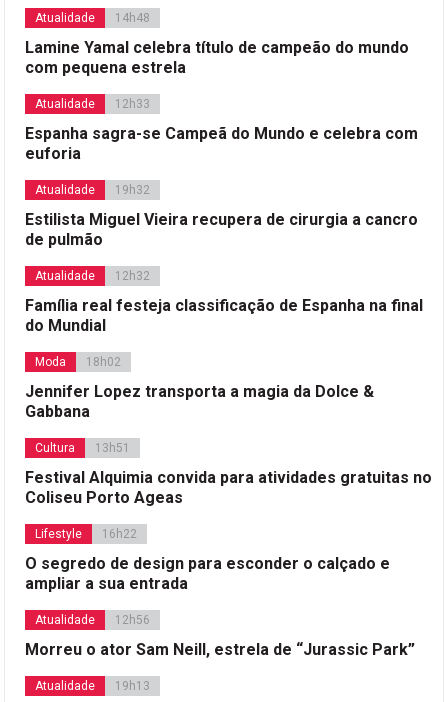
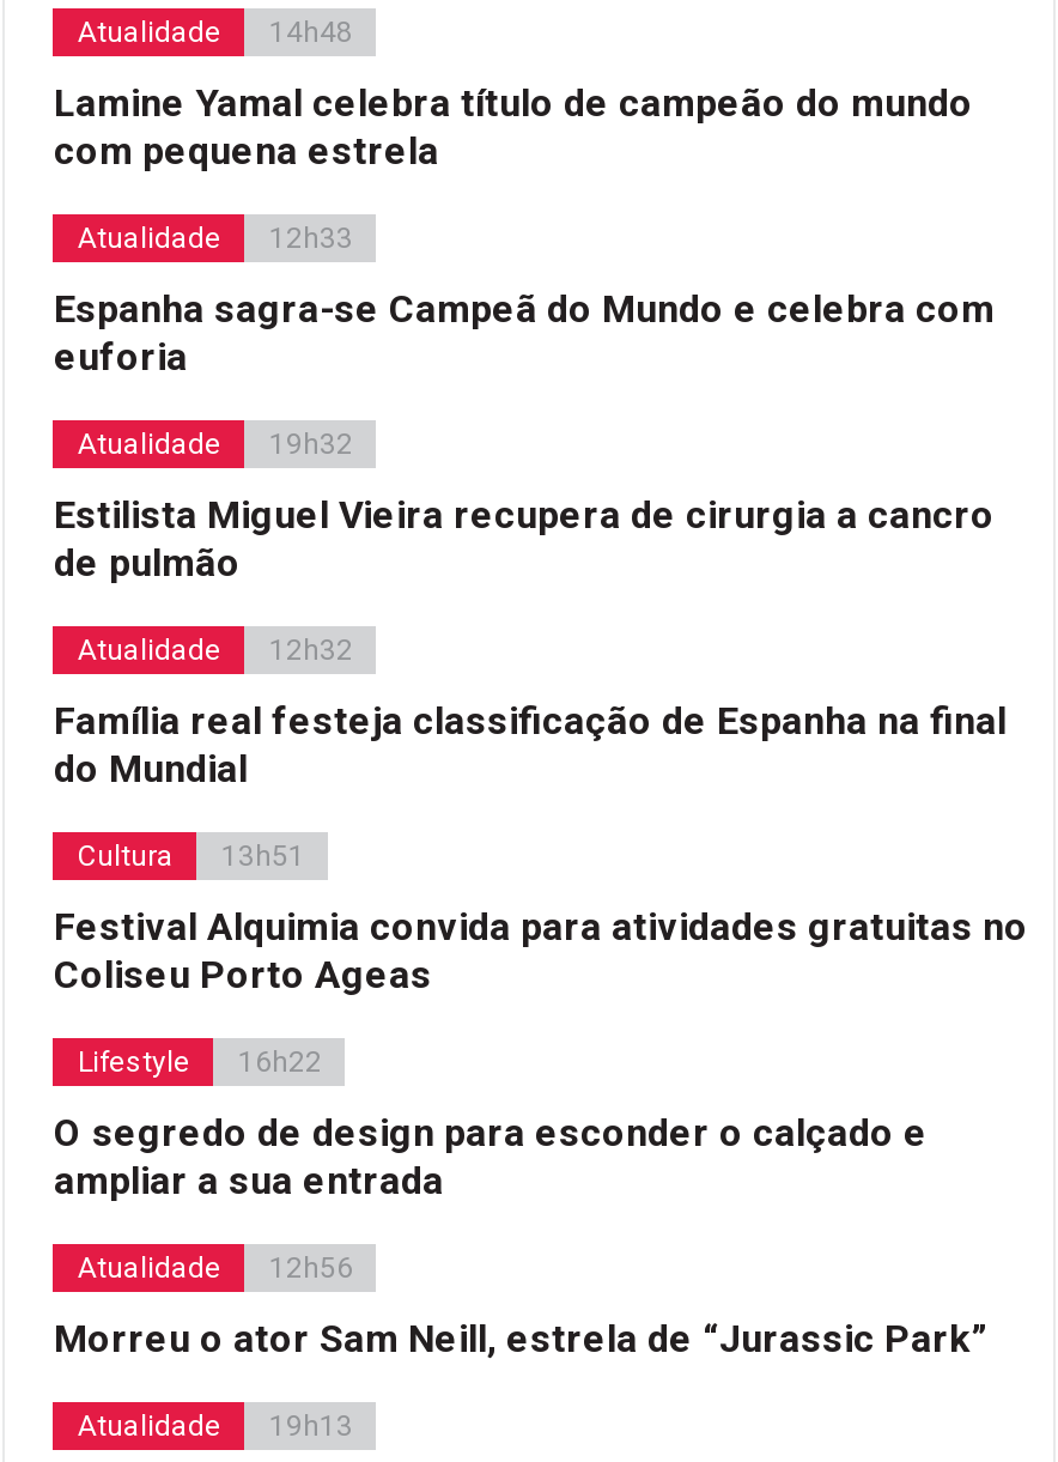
[25,355,374,421] Moda | 18h02 | Jennifer Lopez transporta a magia da Dolce & | Gabbana -> none

